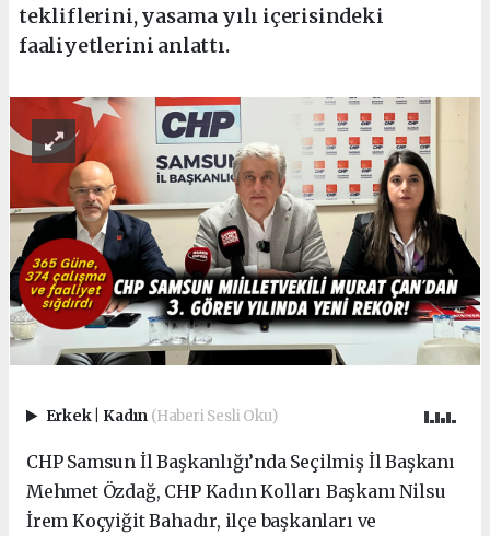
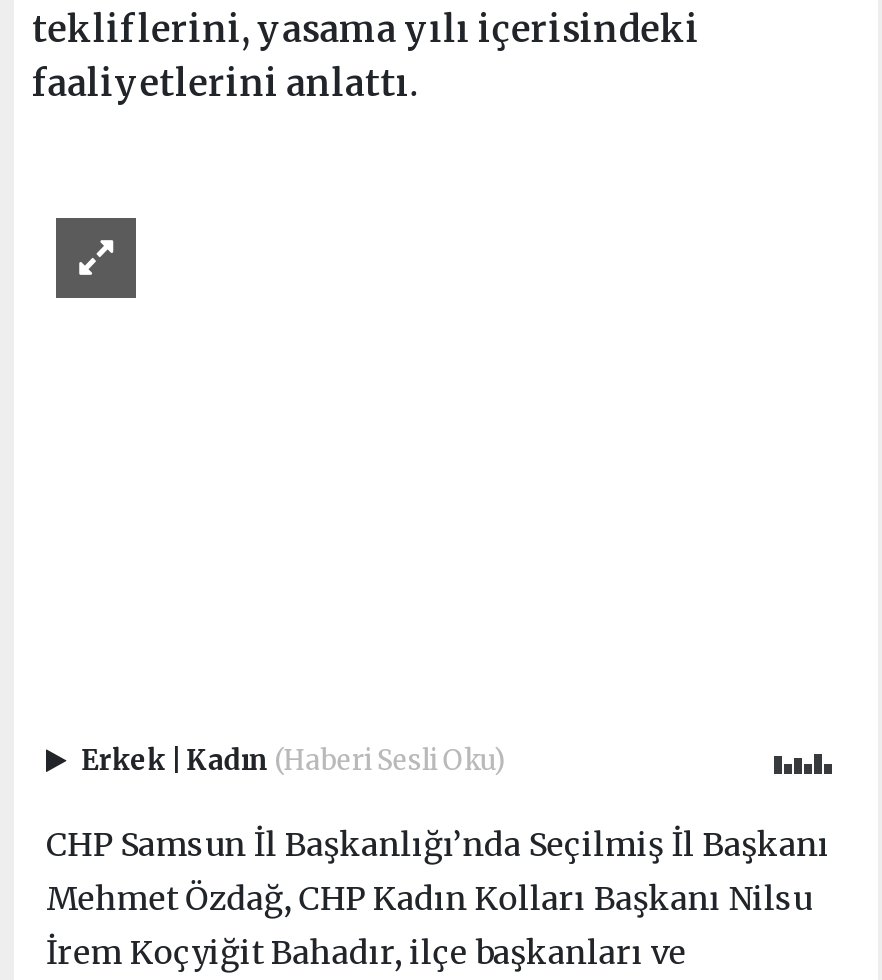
[9,96,481,366] [image] -> none

